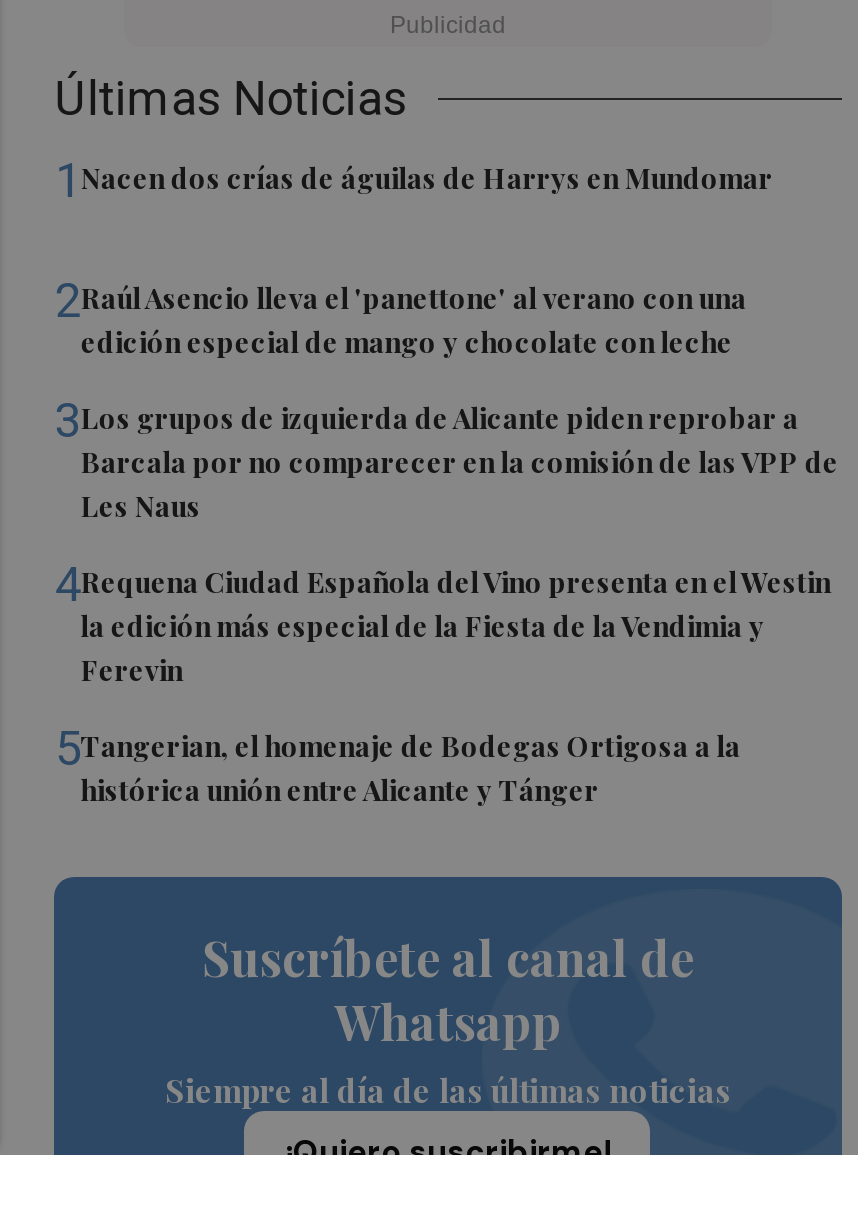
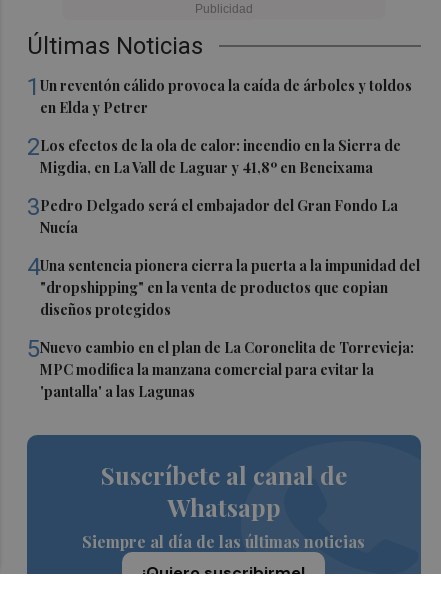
[55,153,773,209] 1 Nacen dos crías de águilas de Harrys en Mundomar -> [27,73,412,117] 1 Un reventón cálido provoca la caída de árboles y toldos | en Elda y Petrer
[55,273,747,361] 2Raúl Asencio lleva el 'panettone' al verano con una | edición especial de mango y chocolate con leche -> [27,133,401,177] 2Los efectos de la ola de calor: incendio en la Sierra de | Migdia, en La Vall de Laguar y 41,8º en Beneixama
[55,393,839,525] 3Los grupos de izquierda de Alicante piden reprobar a | Barcala por no comparecer en la comisión de las VPP de | Les Naus -> [27,193,398,237] 3Pedro Delgado será el embajador del Gran Fondo La | Nucía
[55,557,831,689] 4Requena Ciudad Española del Vino presenta en el Westin | la edición más especial de la Fiesta de la Vendimia y | Ferevin -> [27,253,420,319] 4Una sentencia pionera cierra la puerta a la impunidad del | "dropshipping" en la venta de productos que copian | diseños protegidos
[55,721,741,809] 5Tangerian, el homenaje de Bodegas Ortigosa a la | histórica unión entre Alicante y Tánger -> [27,335,414,401] 5Nuevo cambio en el plan de La Coronelita de Torrevieja: | MPC modifica la manzana comercial para evitar la | 'pantalla' a las Lagunas

